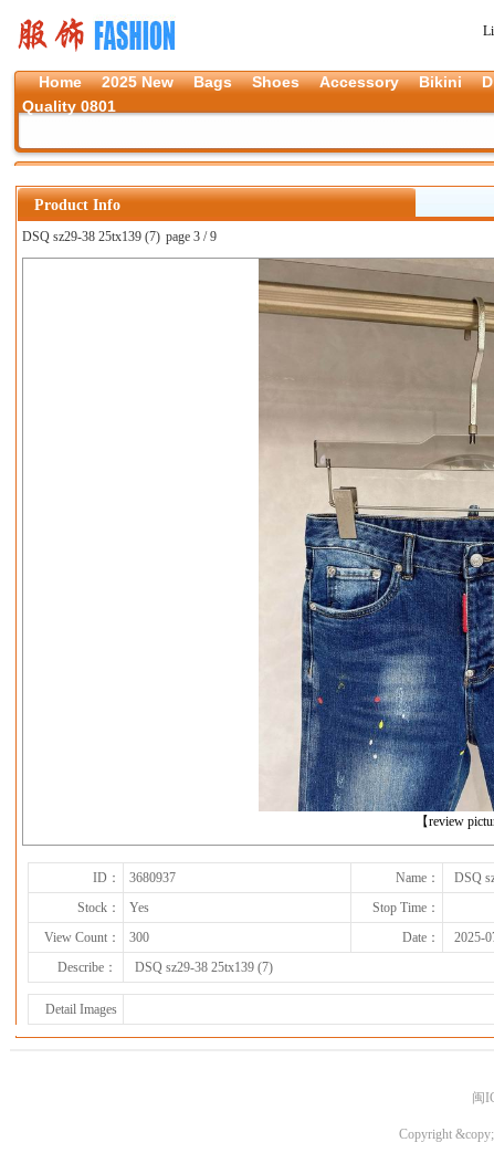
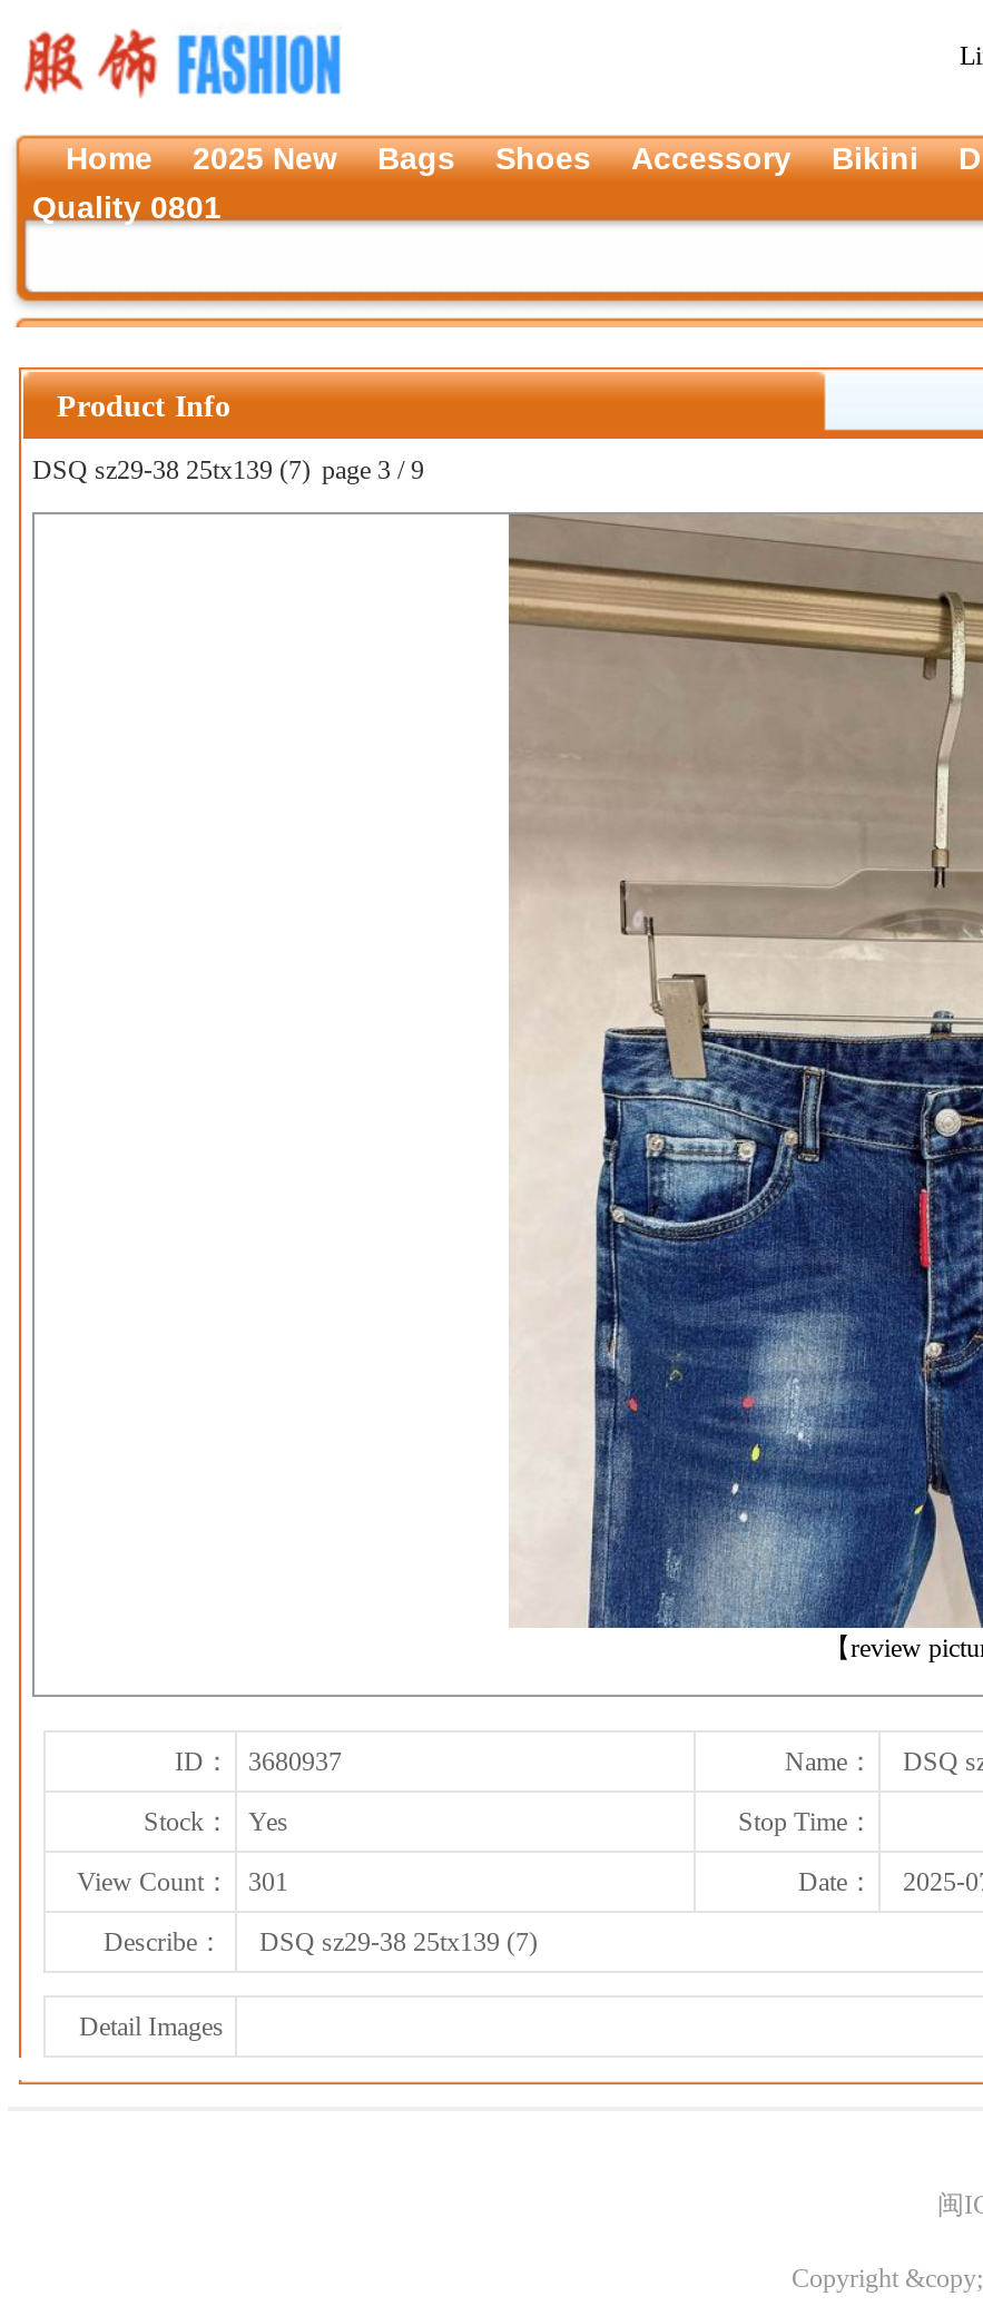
[44,930,149,945] View Count： 300 -> [77,1866,288,1897] View Count： 301

